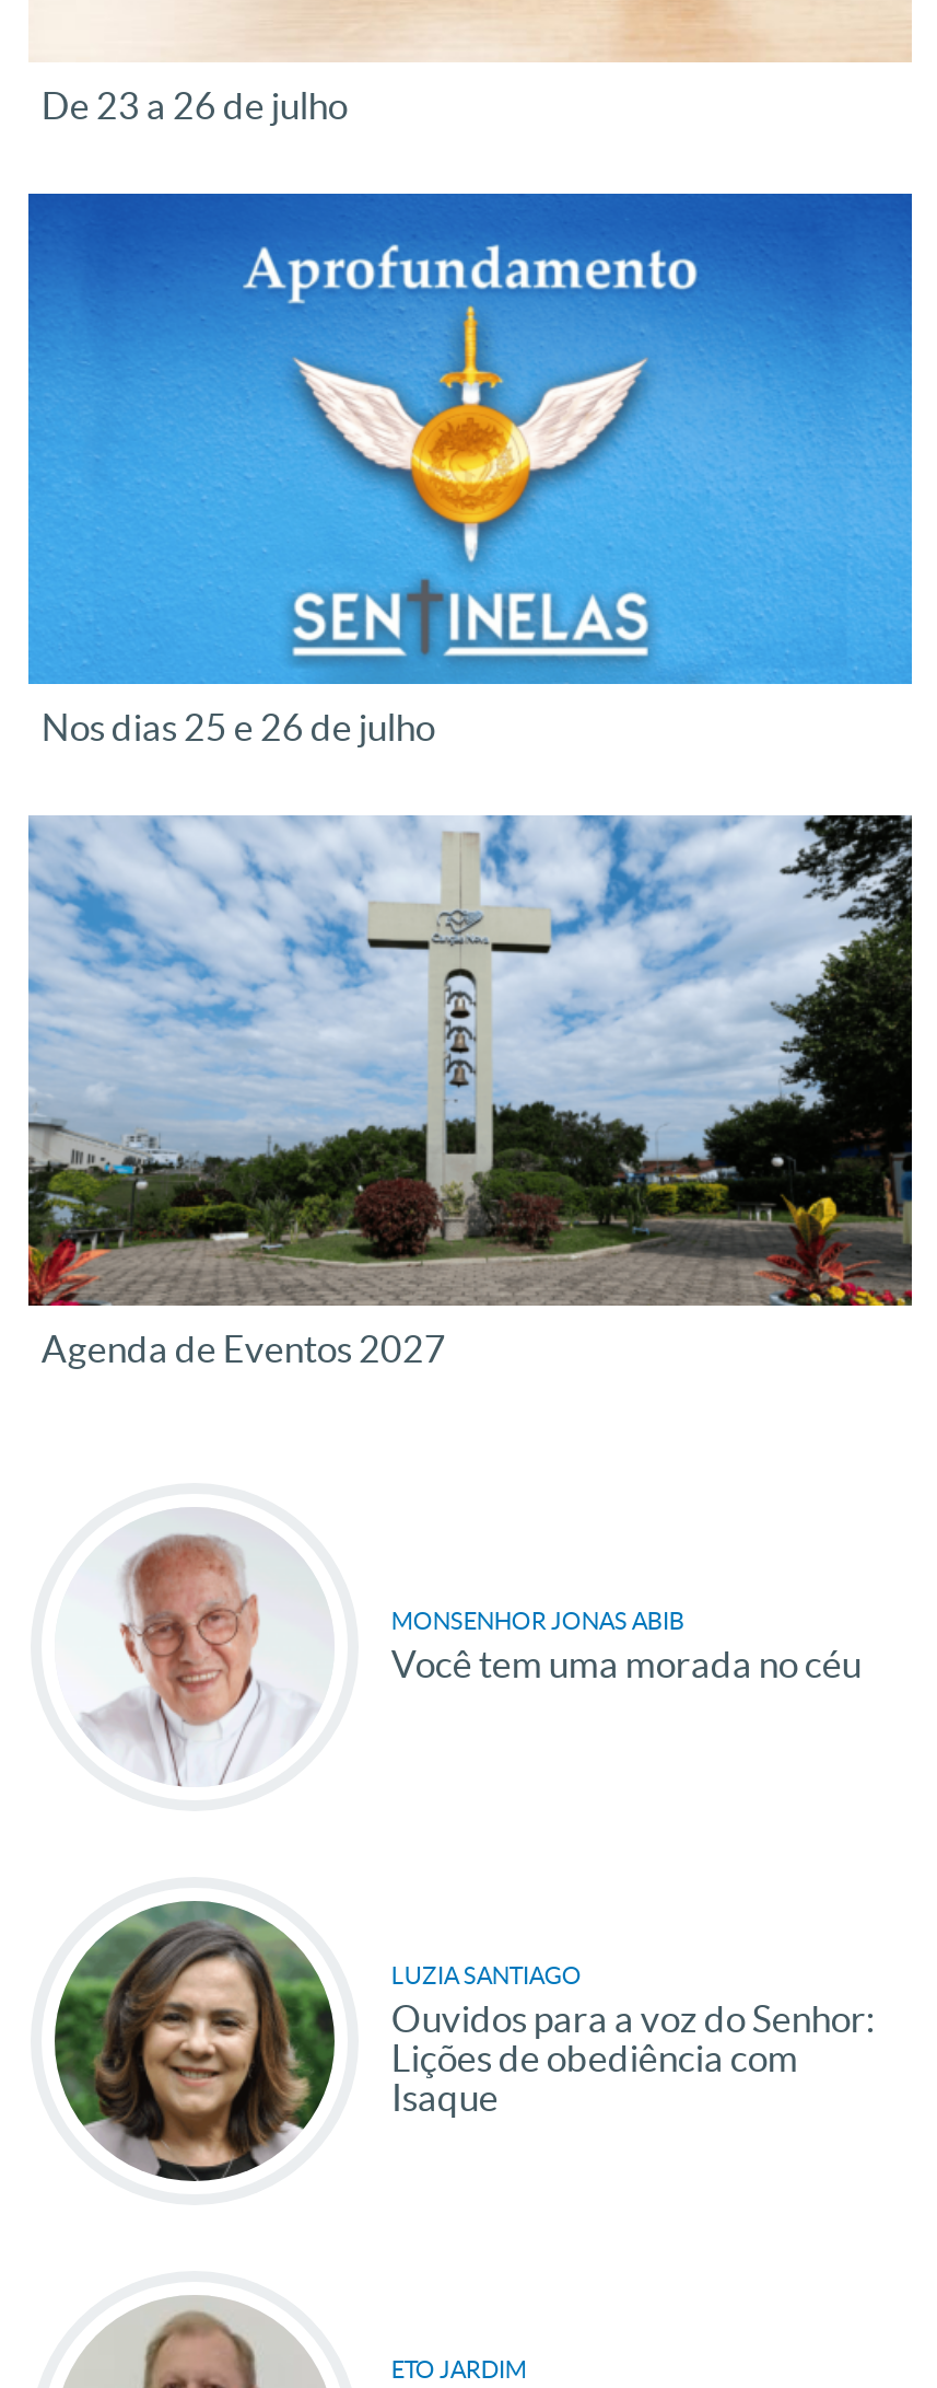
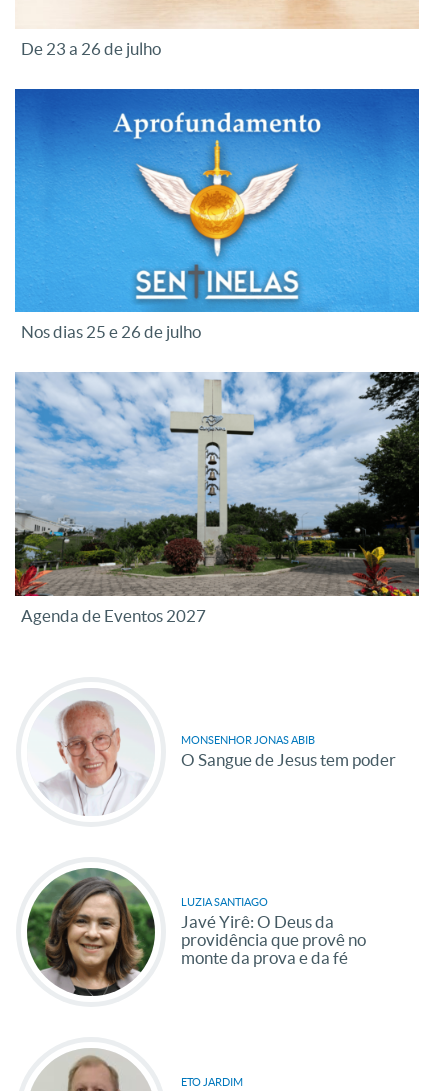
[391,1642,861,1684] Você tem uma morada no céu -> [181,750,396,769] O Sangue de Jesus tem poder
[391,1997,874,2117] Ouvidos para a voz do Senhor: | Lições de obediência com | Isaque -> [181,912,366,967] Javé Yirê: O Deus da | providência que provê no | monte da prova e da fé

